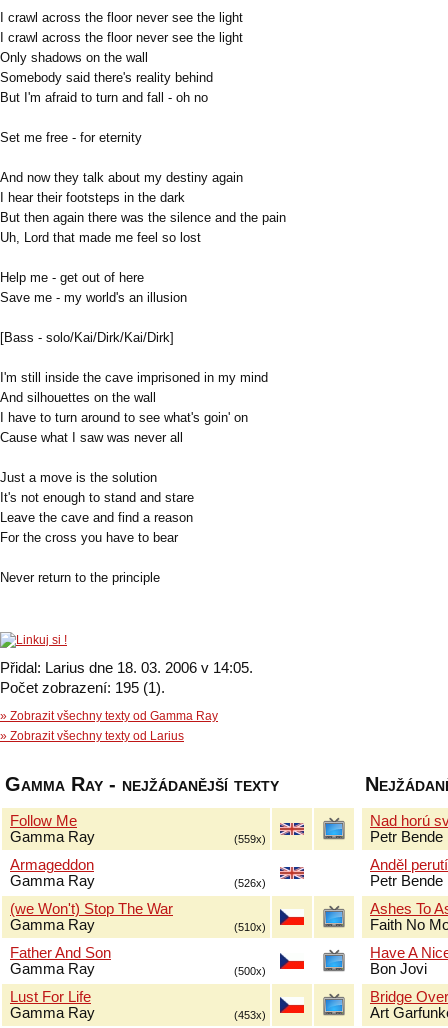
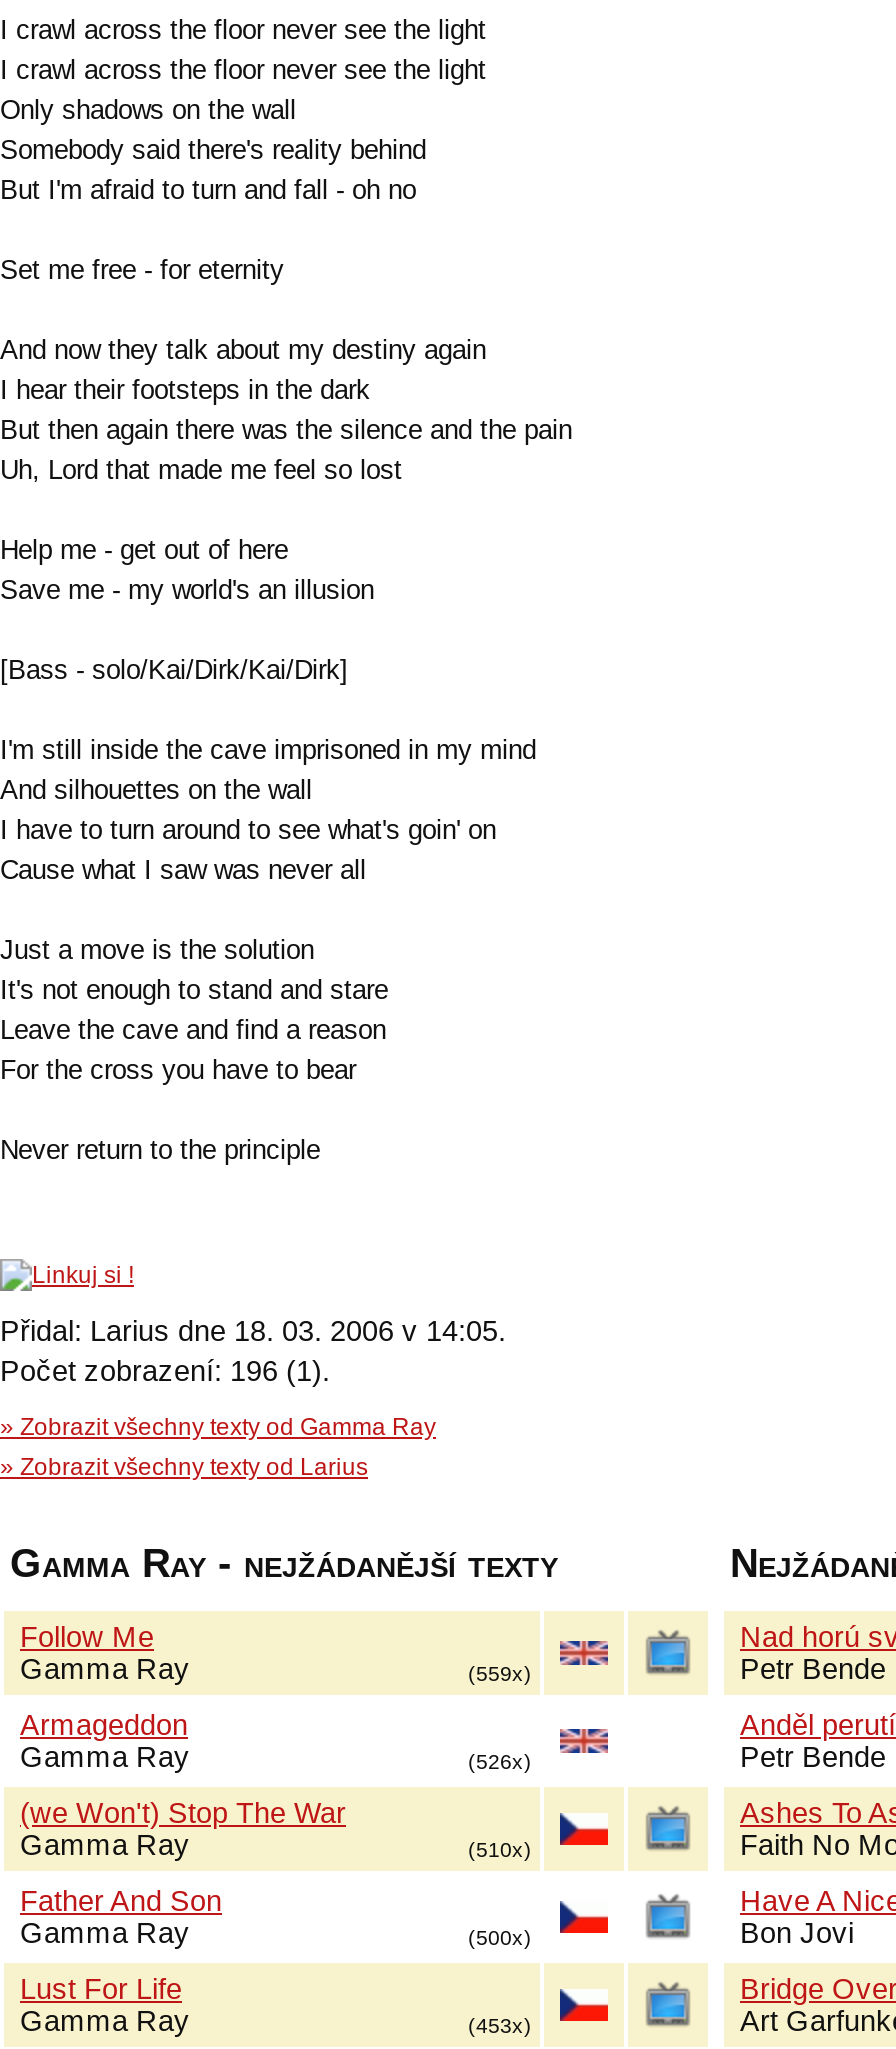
[0,680,165,696] Počet zobrazení: 195 (1). -> [0,1355,330,1387] Počet zobrazení: 196 (1).

